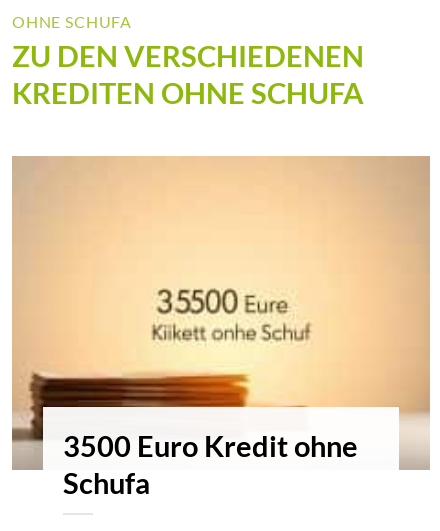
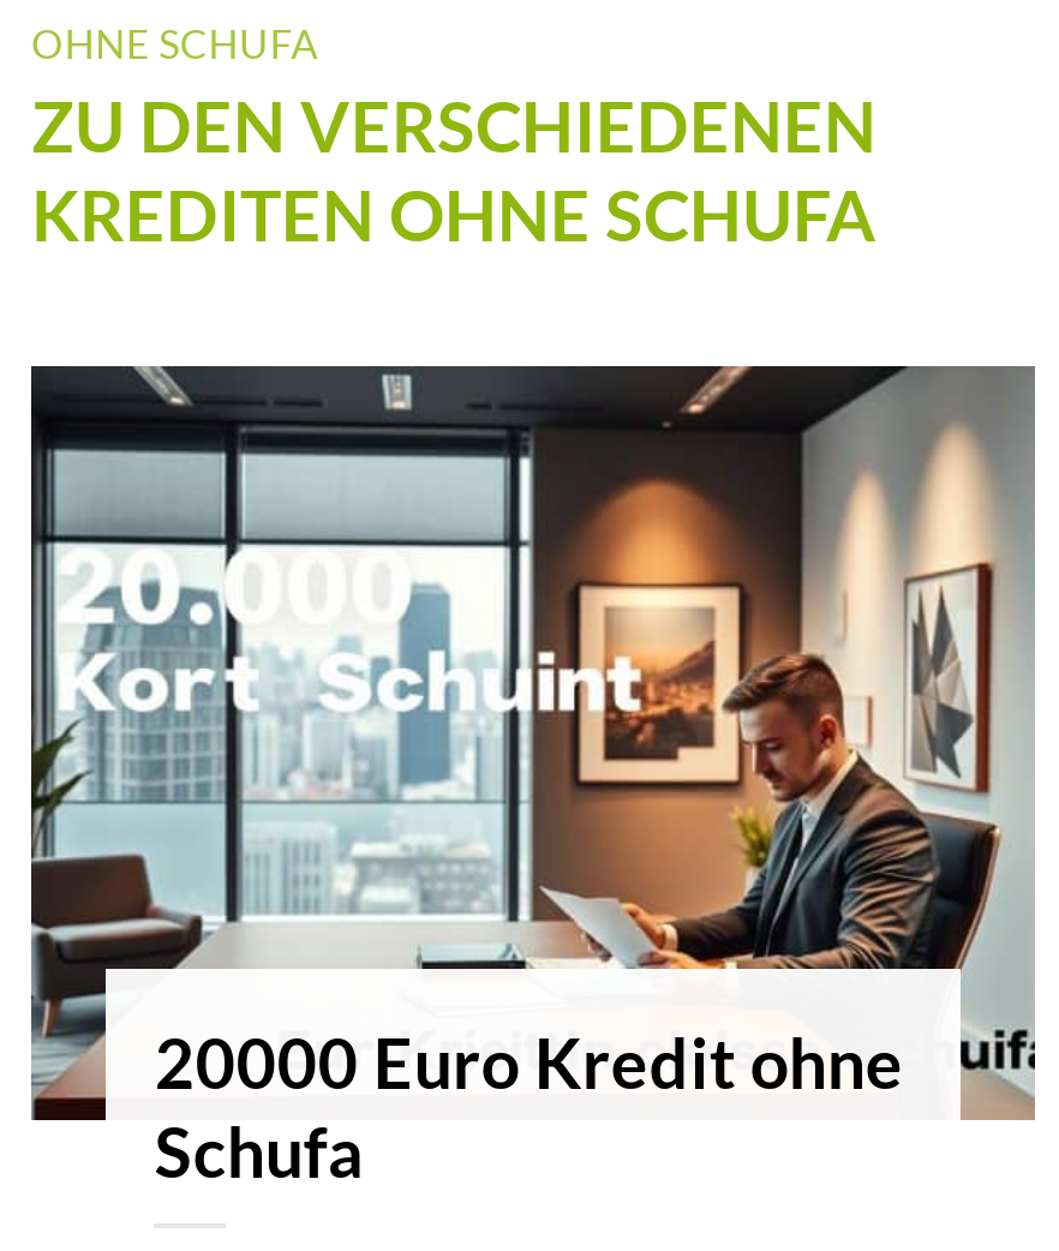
[12,156,430,469] [image] | 3500 Euro Kredit ohne -> [29,364,1037,1120] [image] | 20000 Euro Kredit ohne

